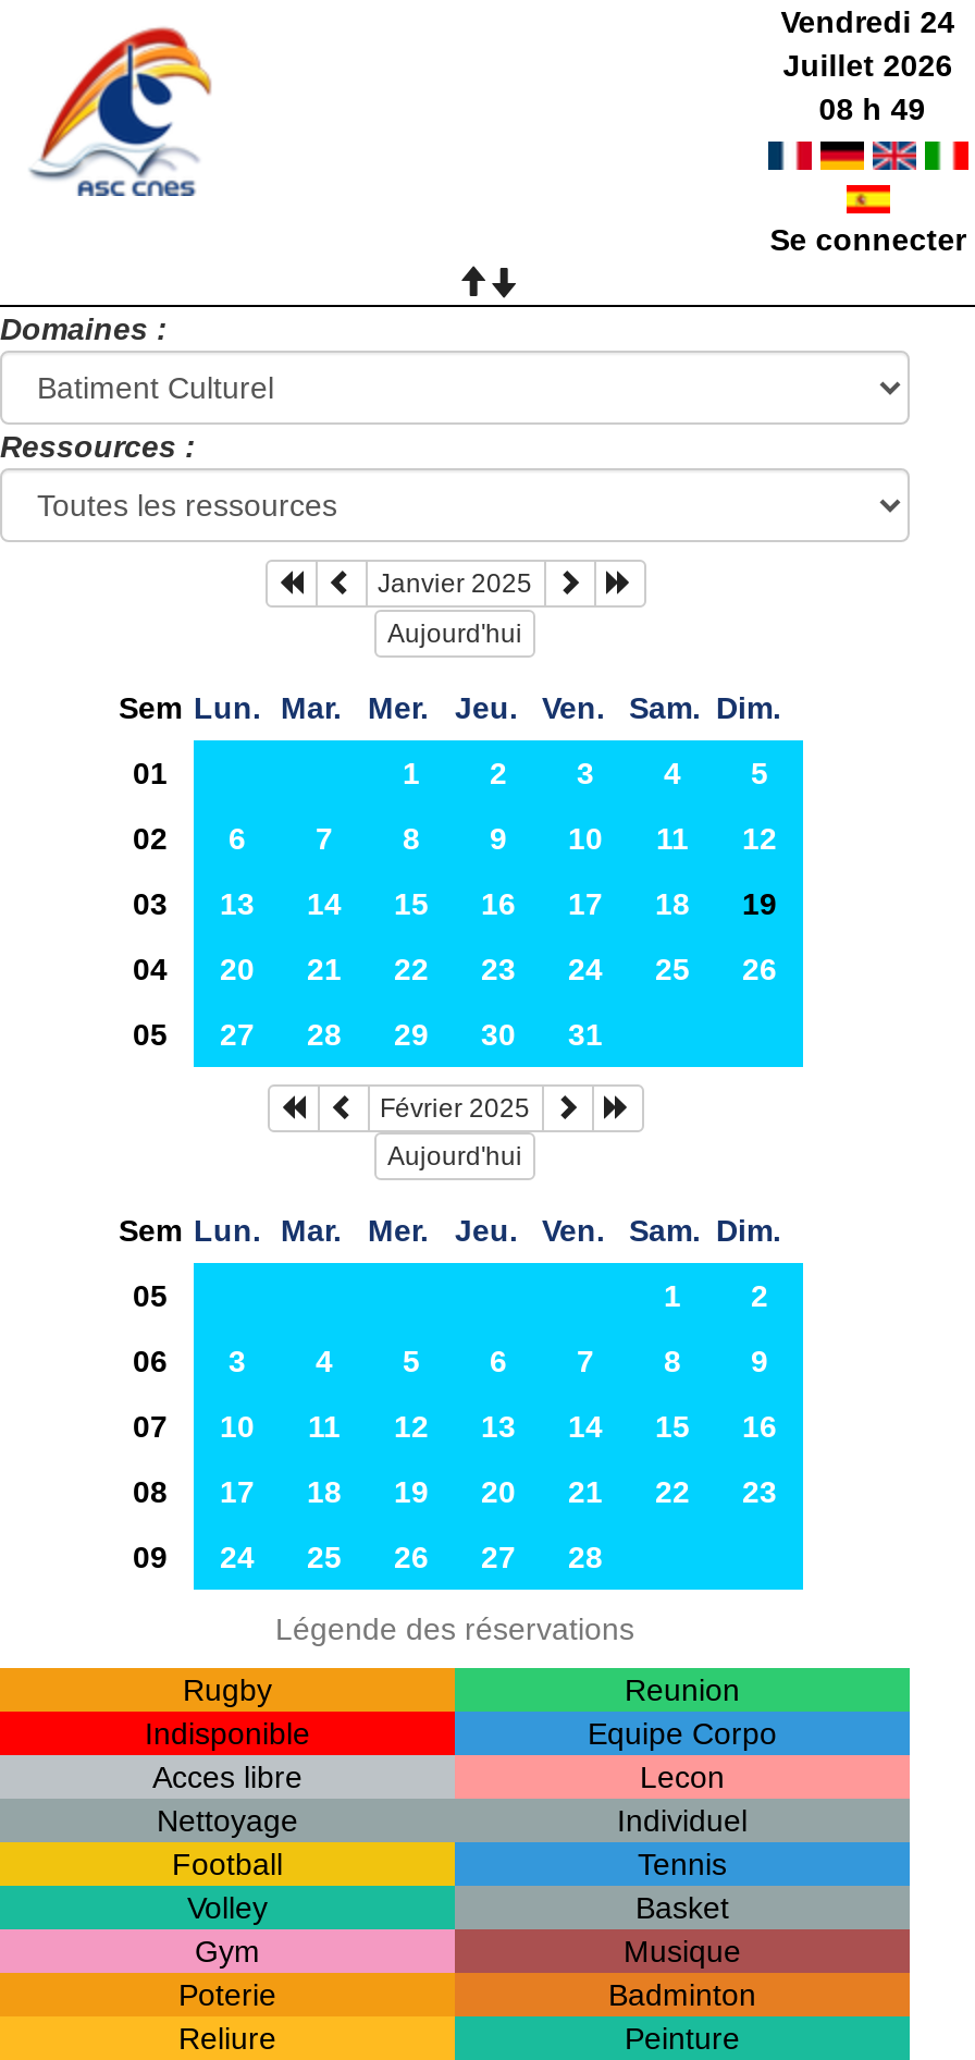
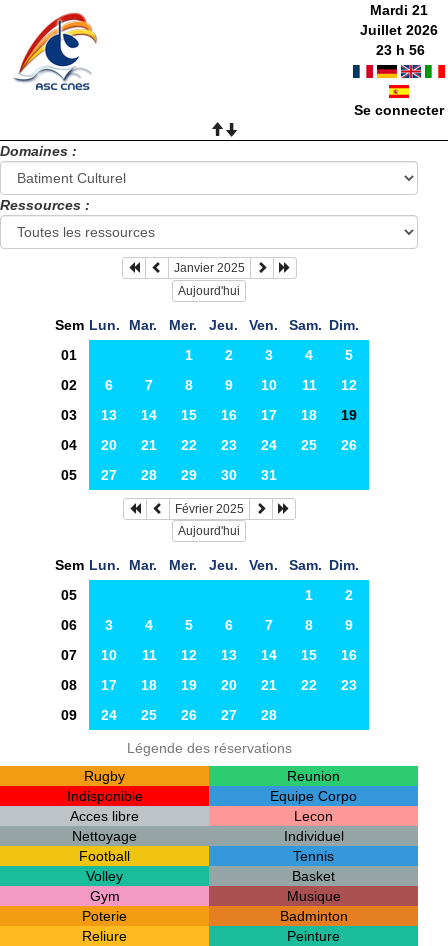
[781,4,955,39] Vendredi 24 -> [370,2,428,18] Mardi 21
[819,91,925,126] 08 h 49 -> [376,42,425,58] 23 h 56

